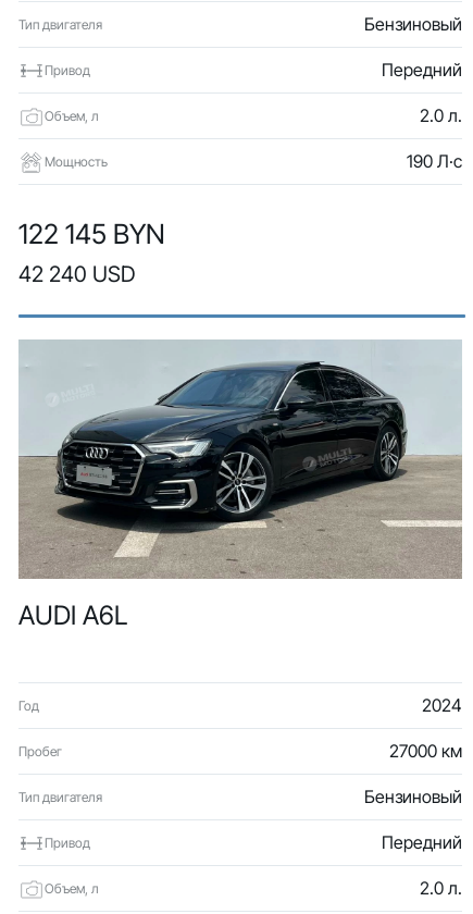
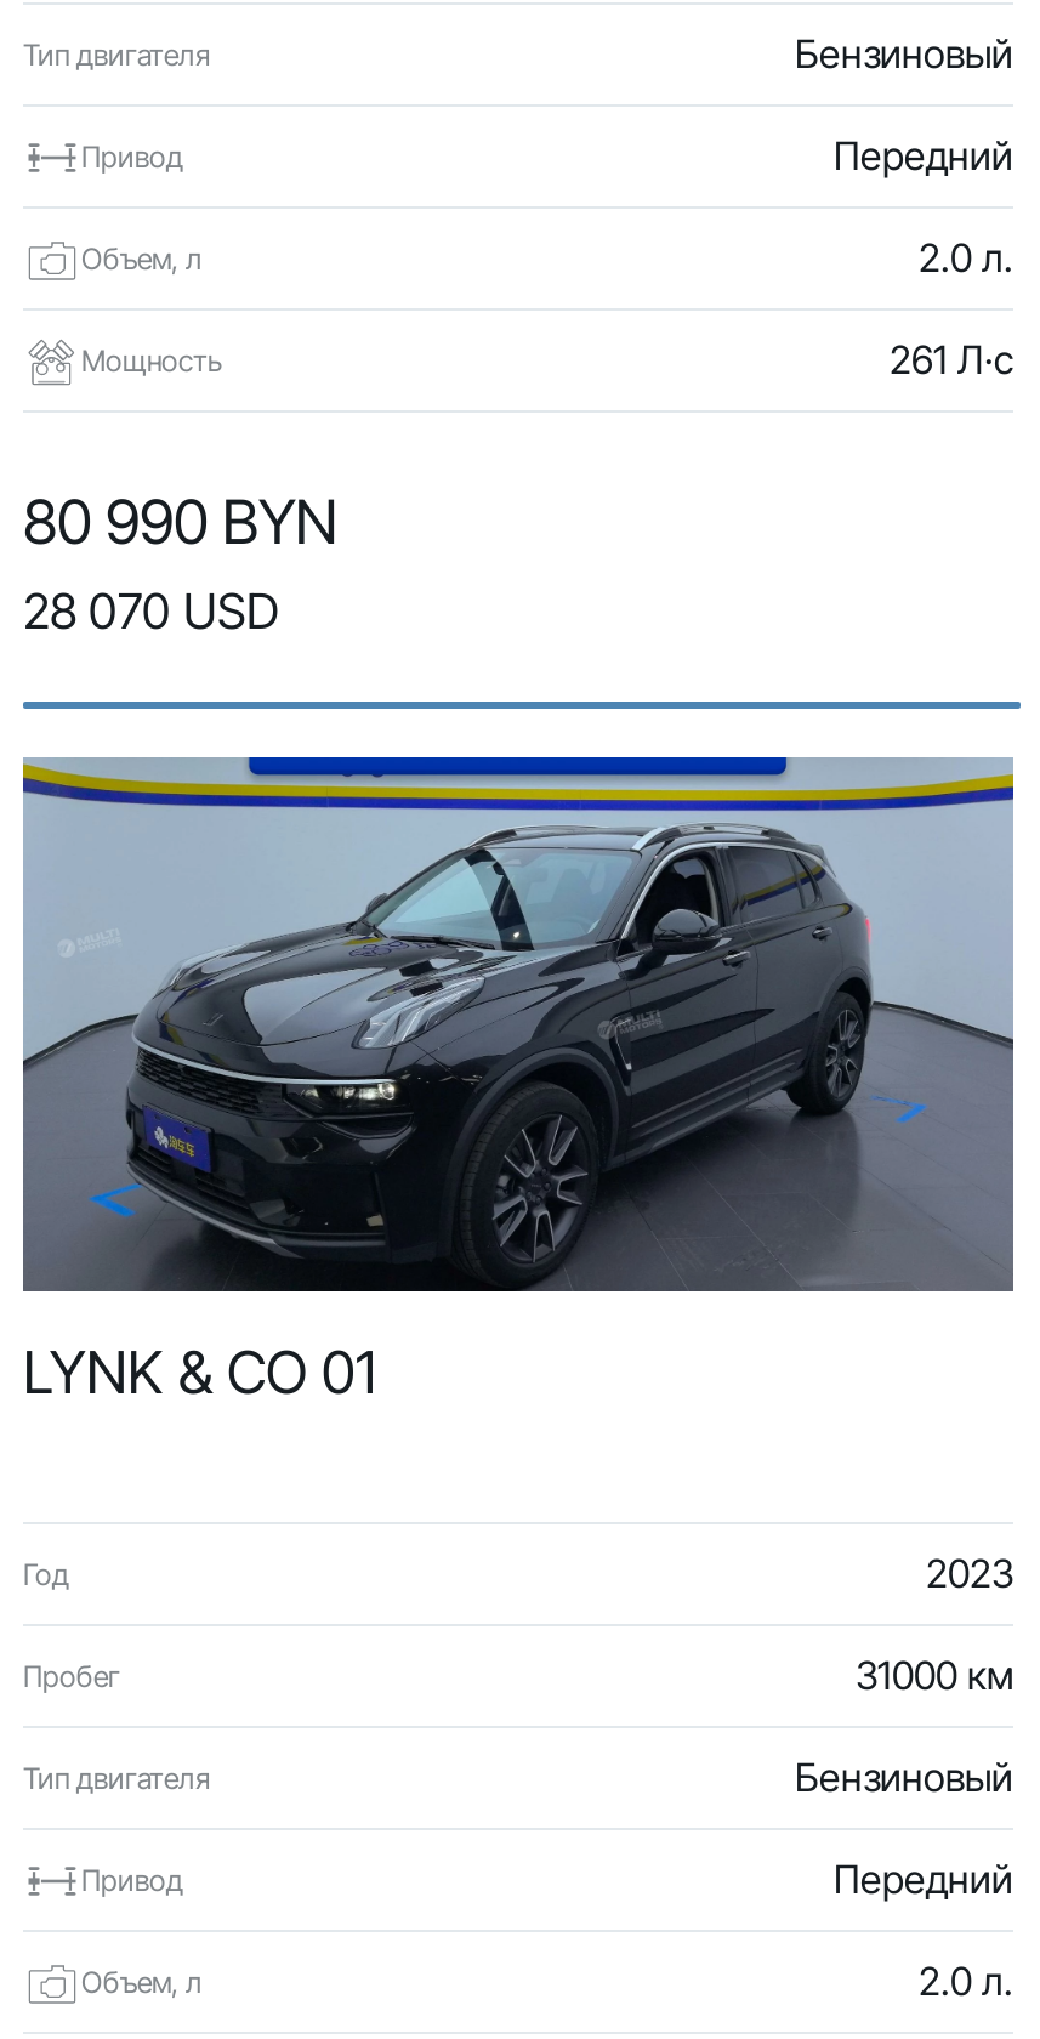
[407,150,462,172] 190 Л·с -> [890,335,1013,384] 261 Л·с
[18,218,165,287] 122 145 BYN | 42 240 USD -> [23,485,339,641] 80 990 BYN | 28 070 USD
[18,339,462,631] [image] | AUDI A6L -> [21,755,1016,1408] [image] | LYNK & CO 01
[422,694,462,716] 2024 -> [926,1549,1013,1597] 2023
[389,740,462,762] 27000 км -> [856,1651,1013,1699] 31000 км

